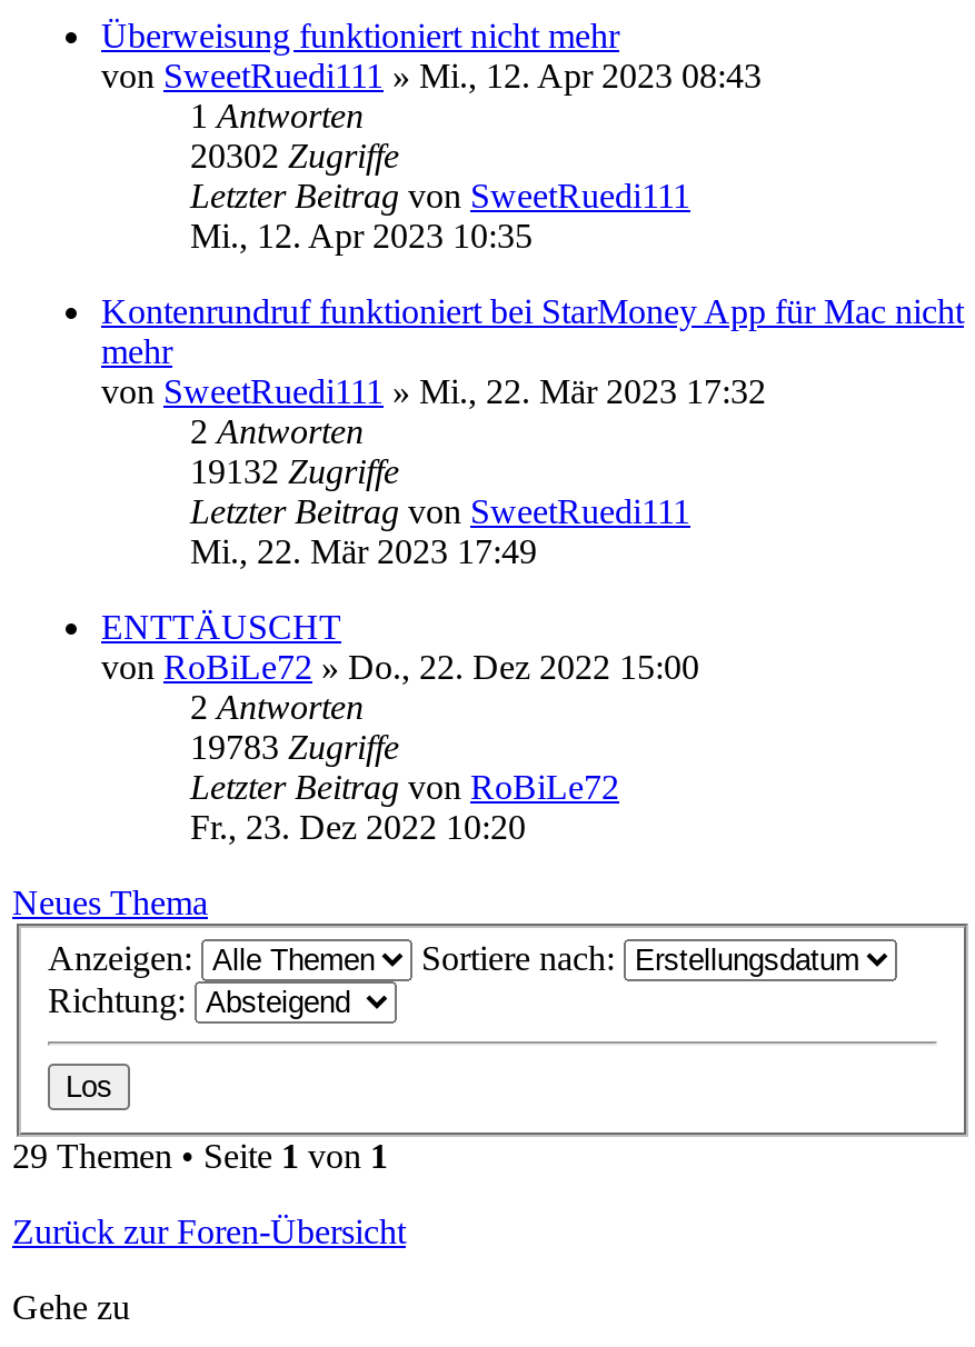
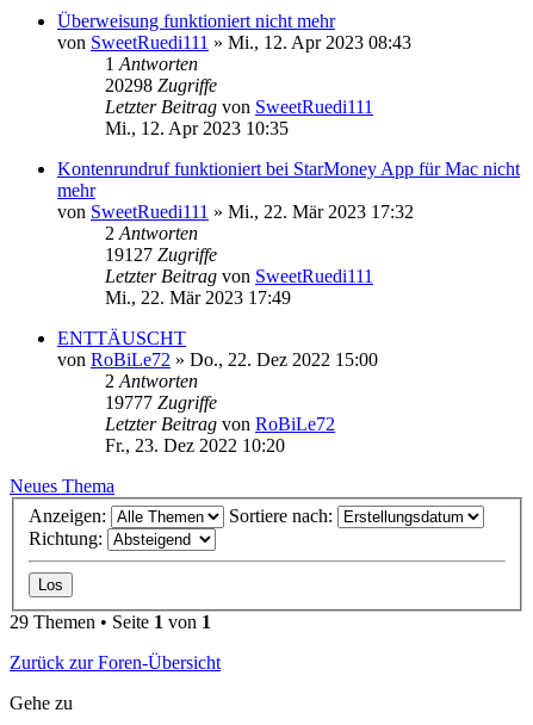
[190,136,399,174] 20302 Zugriffe -> [105,75,217,95] 20298 Zugriffe
[190,452,399,490] 19132 Zugriffe -> [105,244,217,265] 19127 Zugriffe
[190,728,399,766] 19783 Zugriffe -> [105,392,217,412] 19777 Zugriffe

